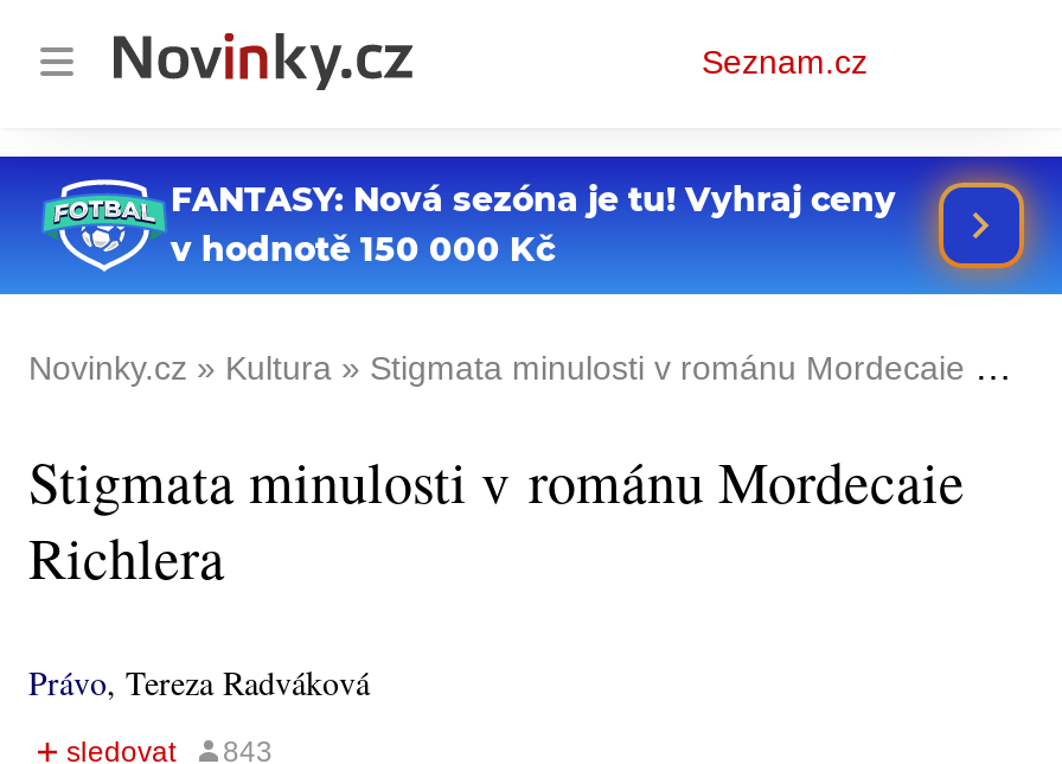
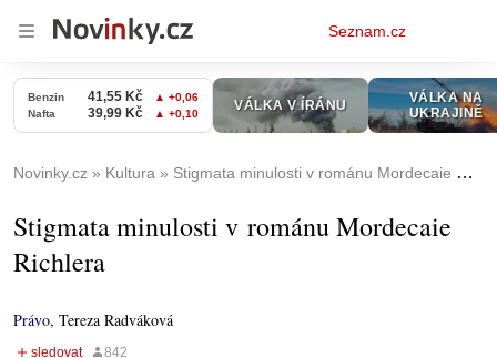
[7,154,1055,297] [image] -> [3,75,494,139] [image]

